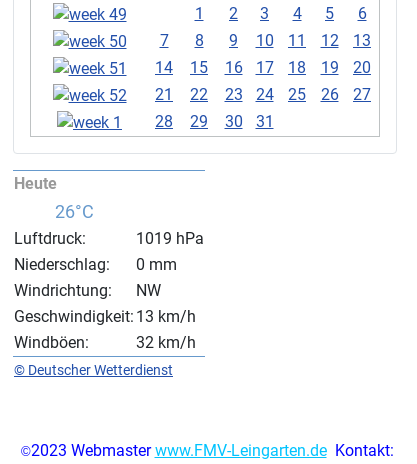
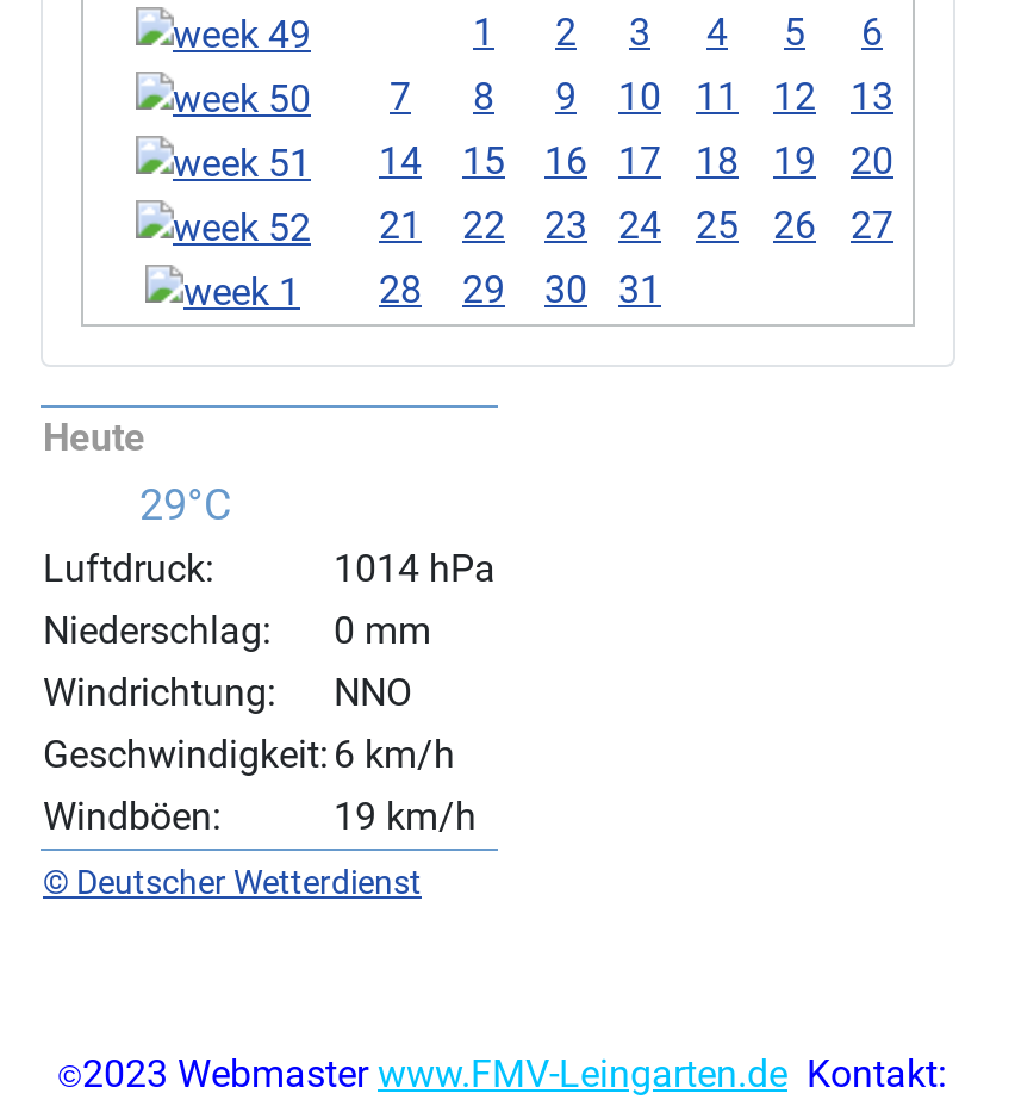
[54,201,93,222] 26°C -> [139,479,232,529] 29°C
[136,229,204,248] 1019 hPa -> [334,545,496,591] 1014 hPa
[14,281,196,326] NW | Geschwindigkeit: 13 km/h -> [43,669,455,777] NNO | Geschwindigkeit: 6 km/h
[136,333,196,352] 32 km/h -> [334,793,477,839] 19 km/h

